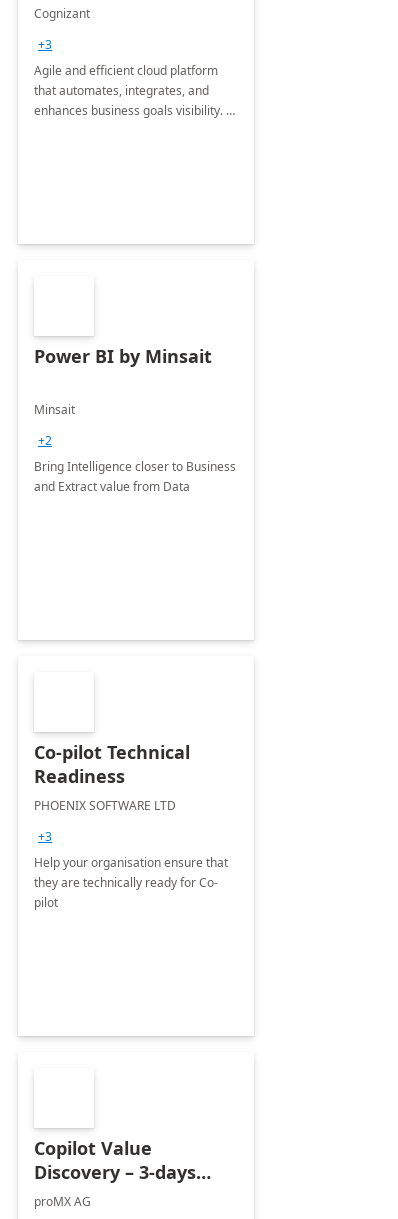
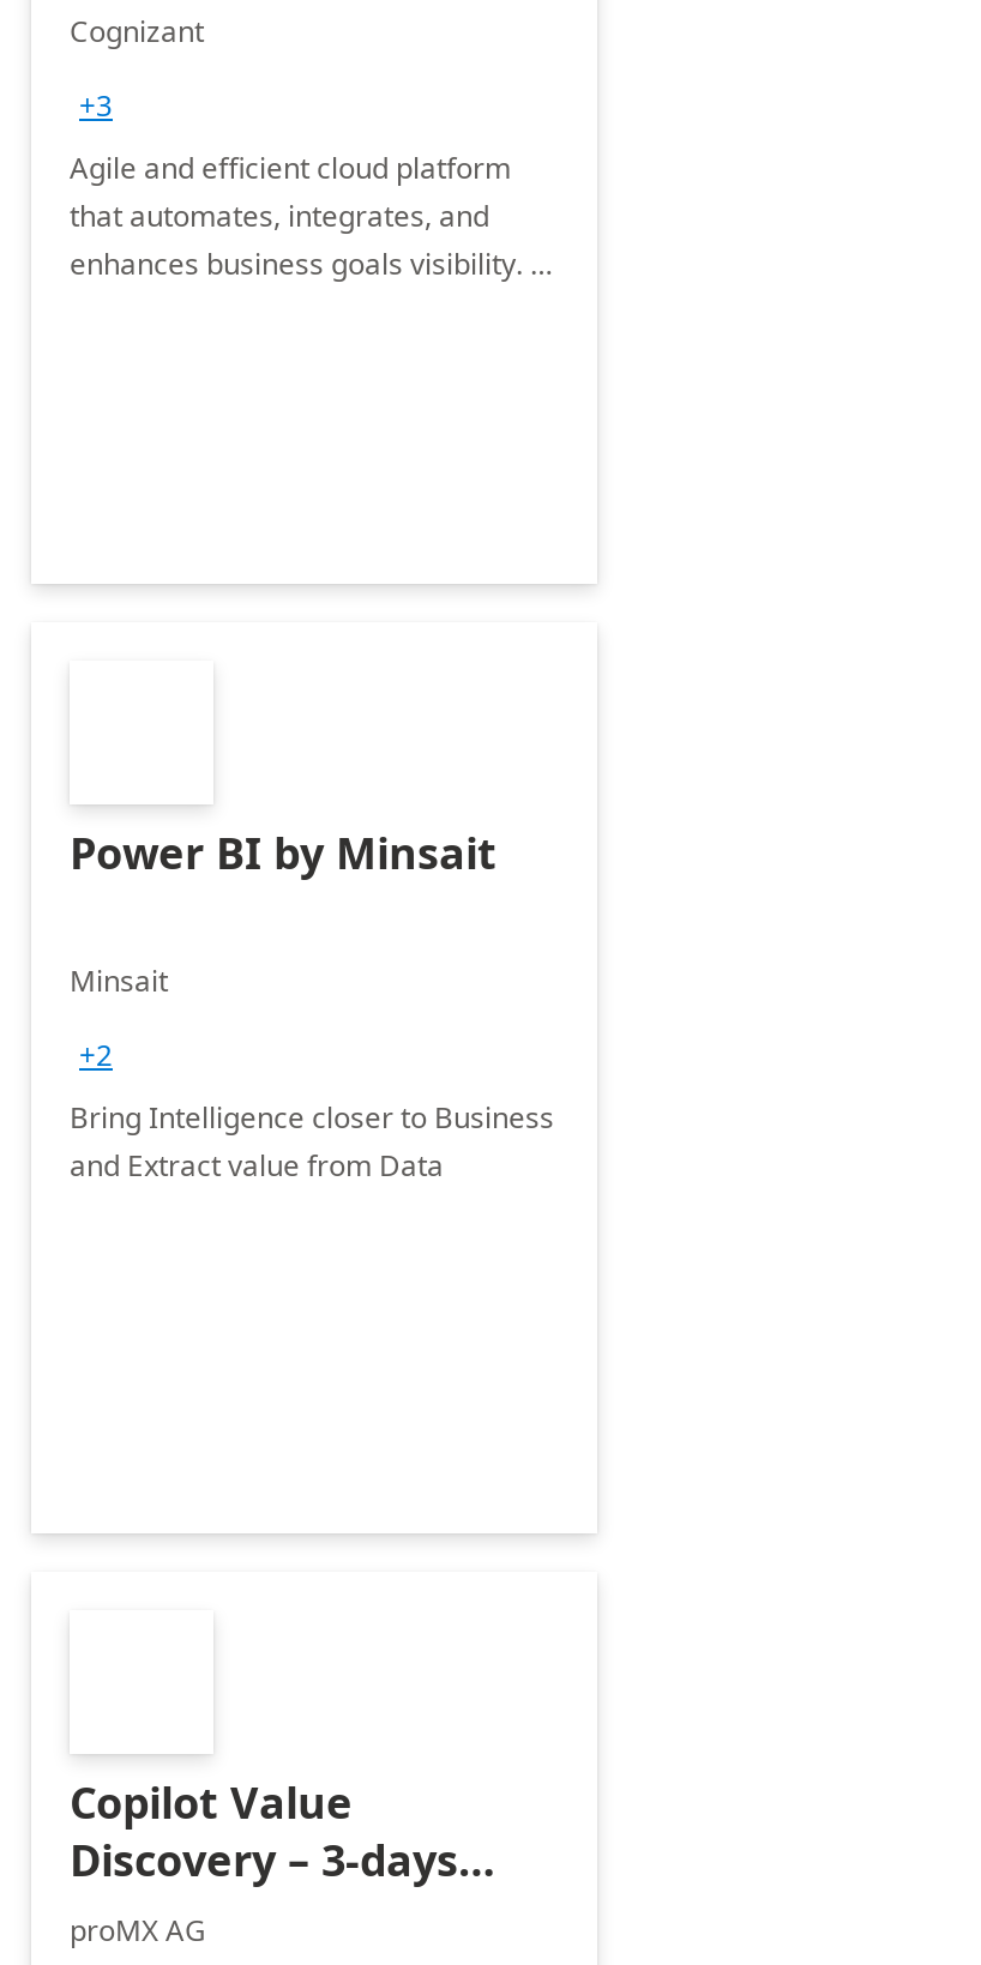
[34,740,228,911] Co-pilot Technical | Readiness | PHOENIX SOFTWARE LTD | +3 | Help your organisation ensure that | they are technically ready for Co- | pilot -> none

